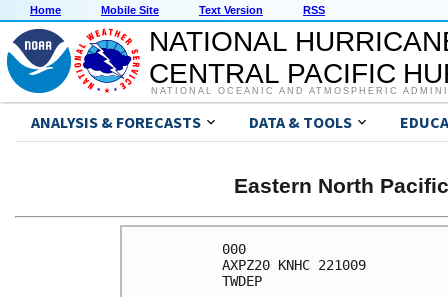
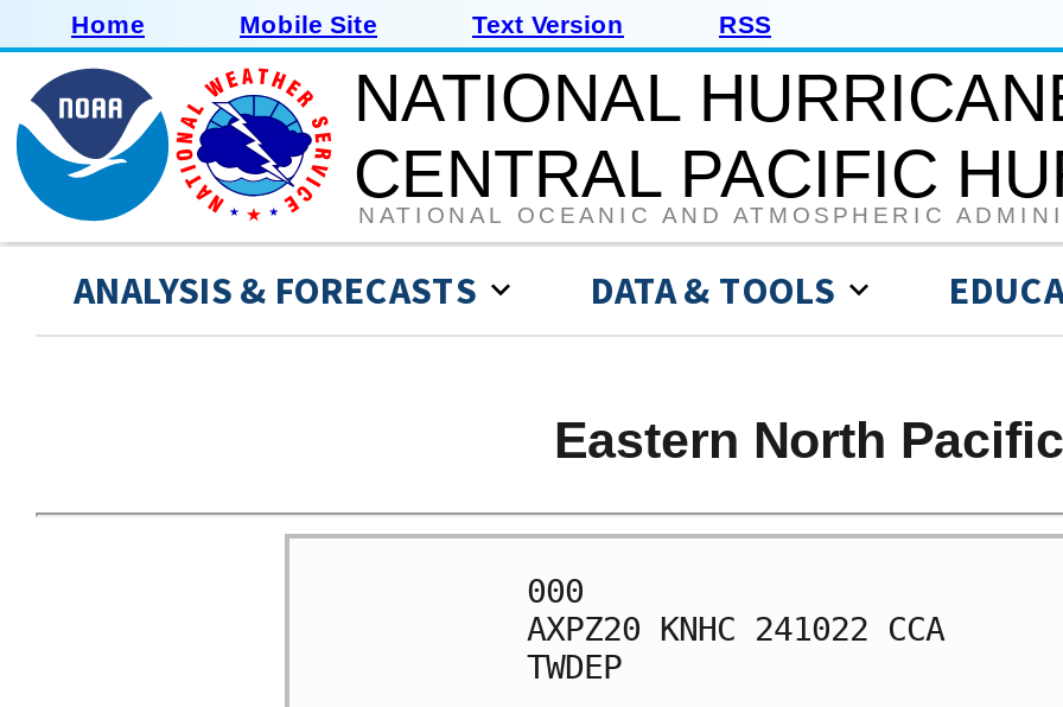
[222,257,366,273] AXPZ20 KNHC 221009 -> [527,609,944,647] AXPZ20 KNHC 241022 CCA

